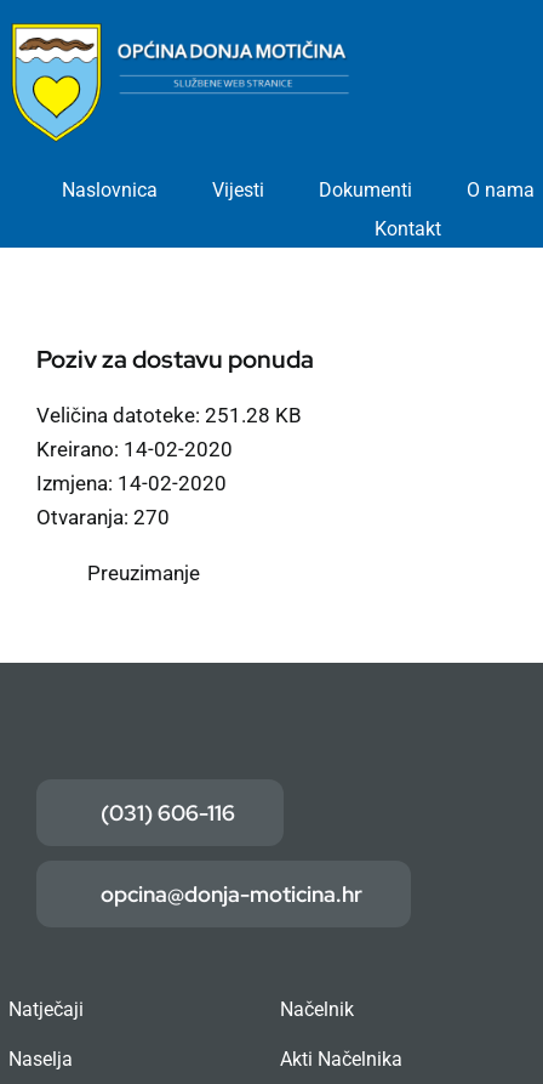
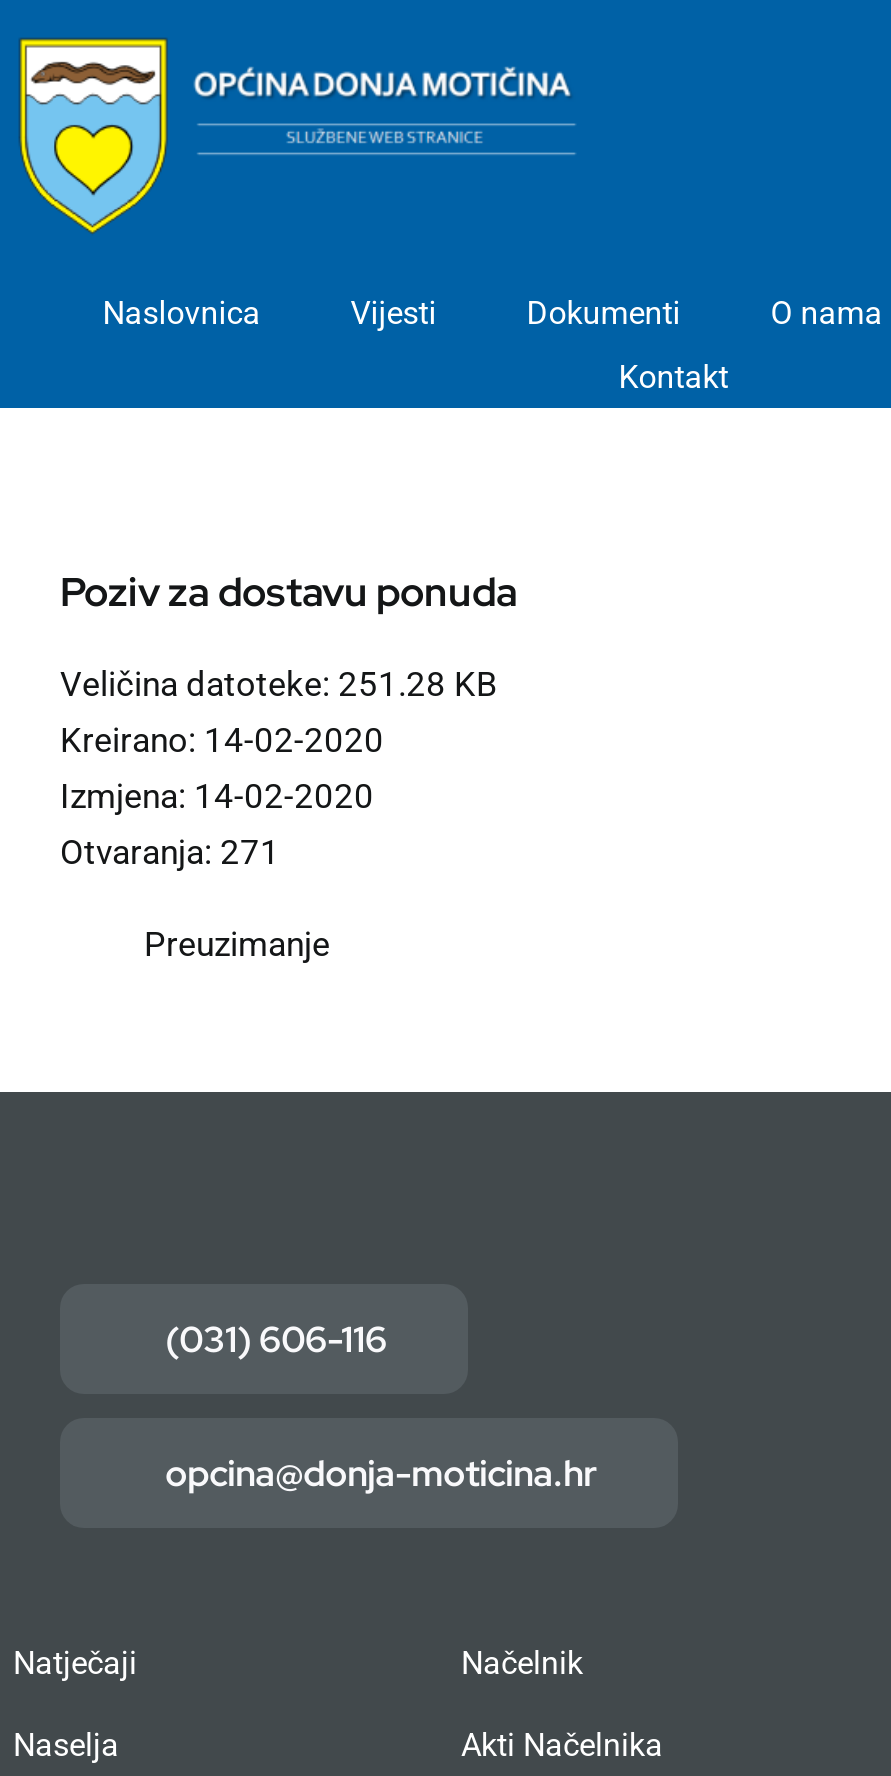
[36,505,170,529] Otvaranja: 270 -> [60,832,280,872] Otvaranja: 271

